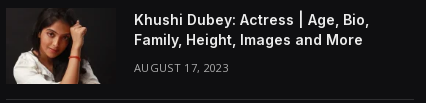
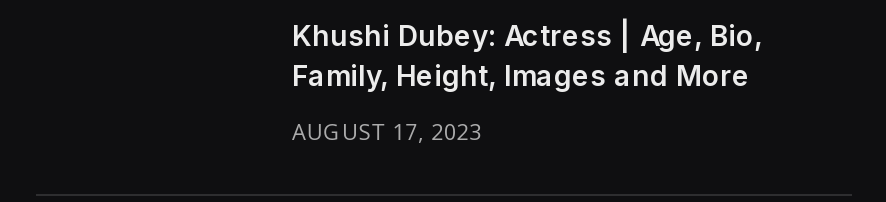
[12,11,101,85] [image] -> none

